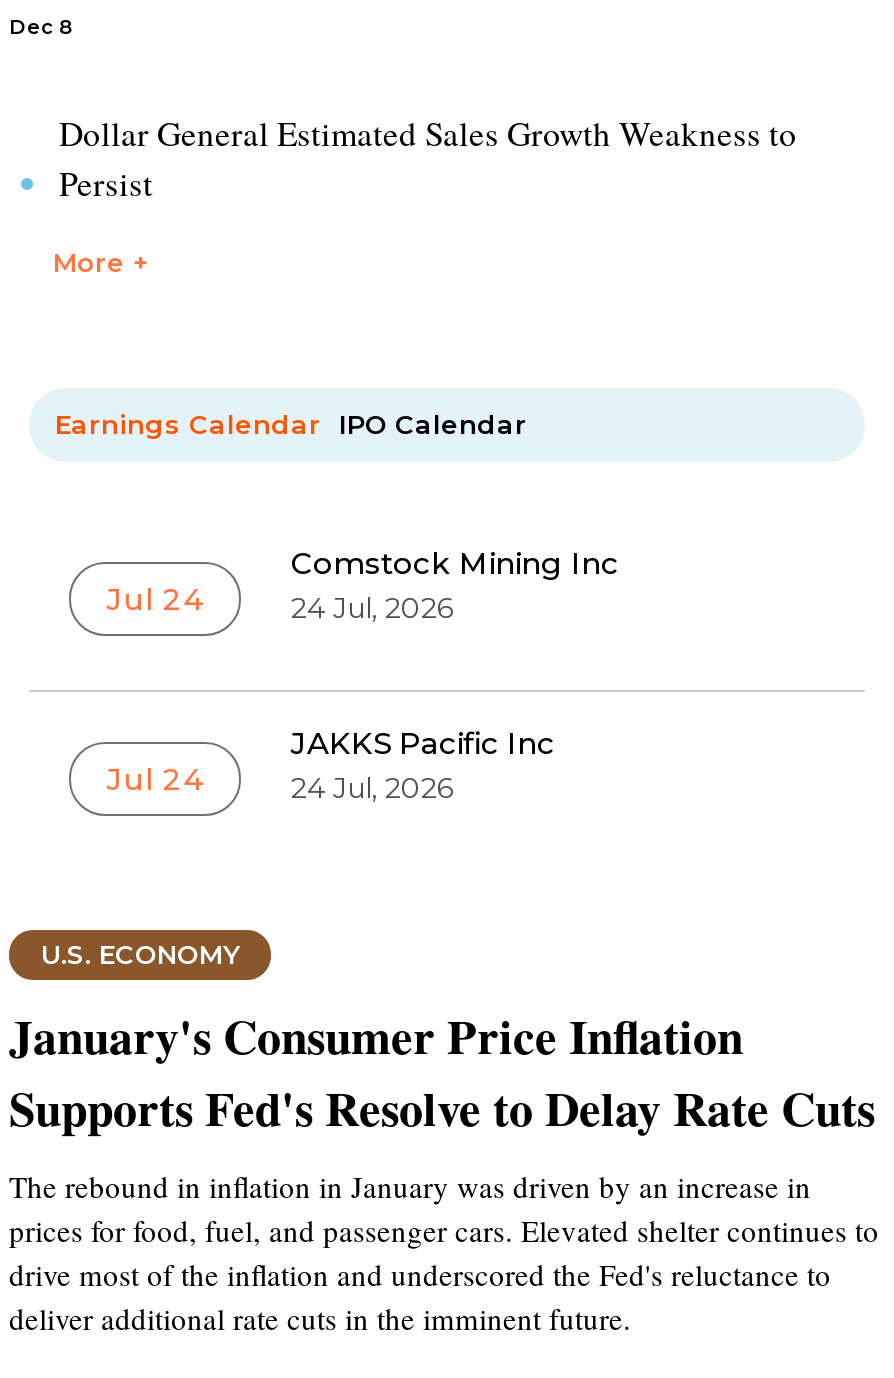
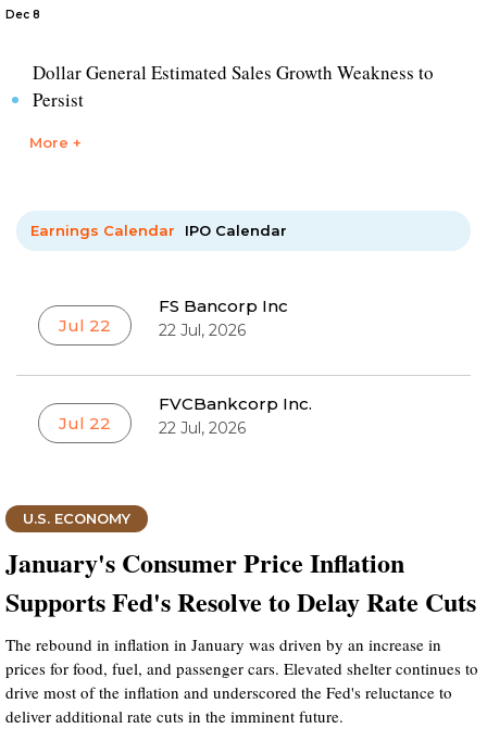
[291,544,619,626] Comstock Mining Inc | 24 Jul, 2026 -> [159,296,288,340] FS Bancorp Inc | 22 Jul, 2026
[107,580,203,618] Jul 24 -> [59,315,111,336] Jul 22
[291,724,555,806] JAKKS Pacific Inc | 24 Jul, 2026 -> [159,393,312,438] FVCBankcorp Inc. | 22 Jul, 2026
[107,760,203,798] Jul 24 -> [59,413,111,434] Jul 22

